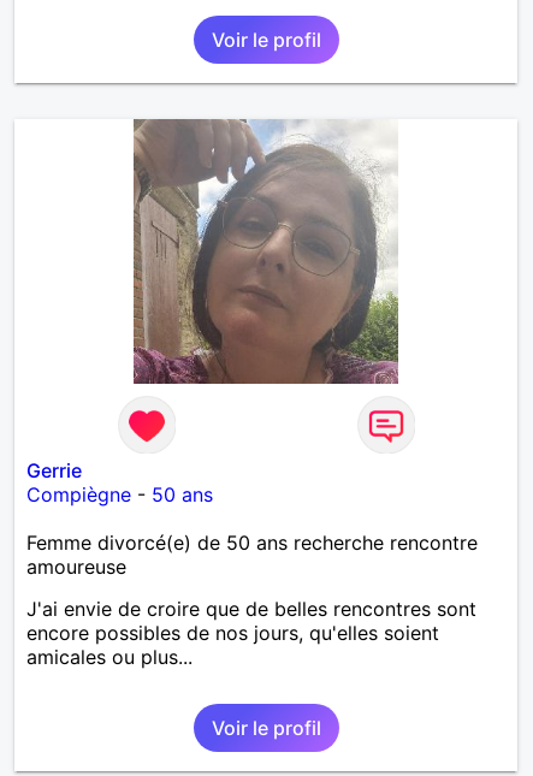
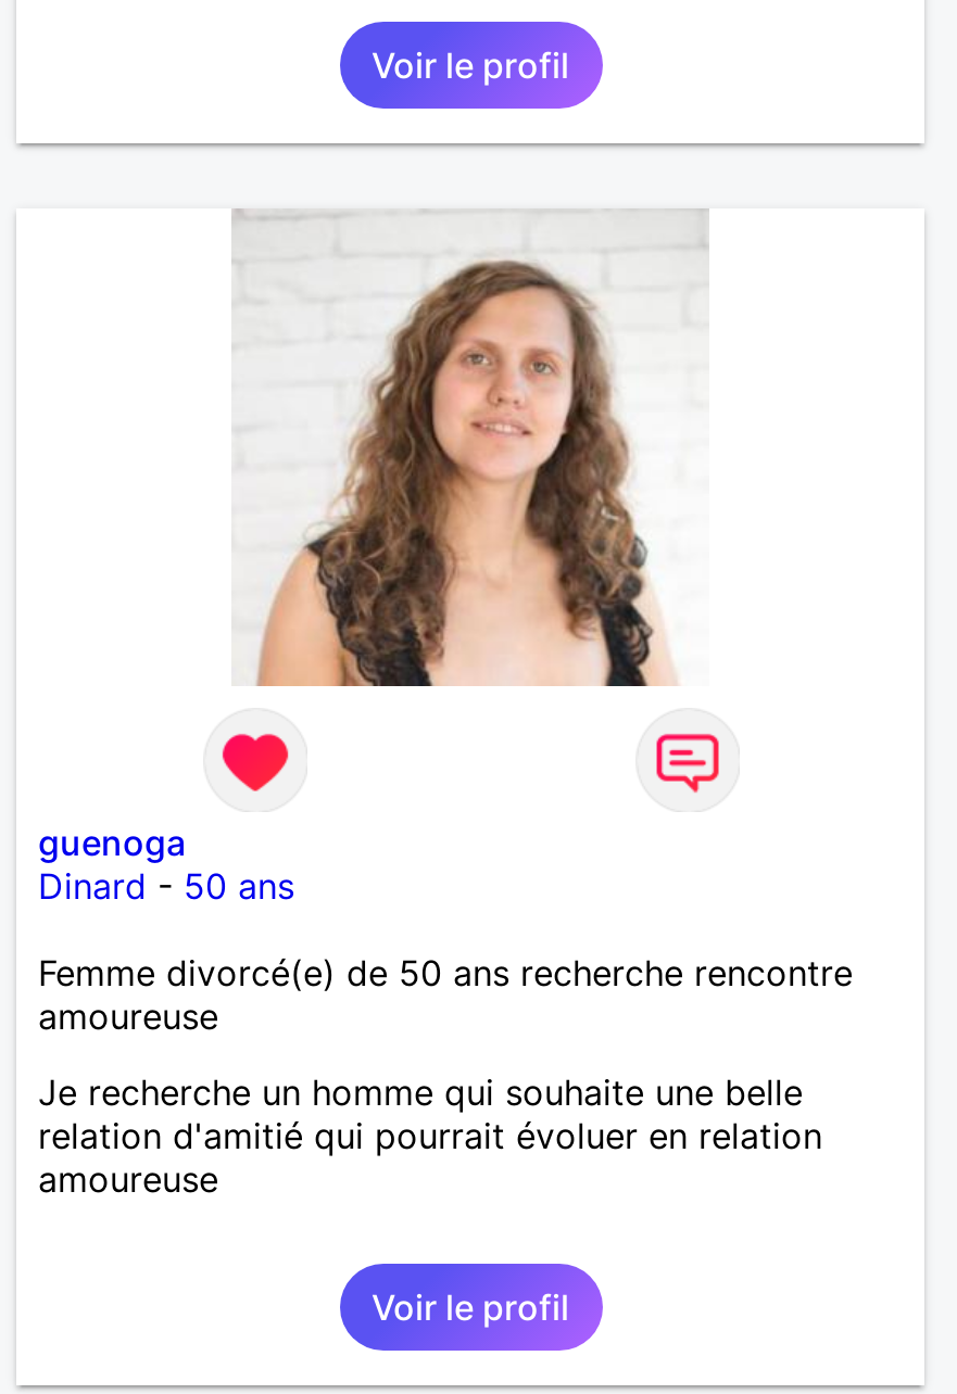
[132,118,399,385] [image] -> [231,208,709,688] [image]
[26,458,213,506] Gerrie | Compiègne- 50 ans -> [38,821,294,907] guenoga | Dinard- 50 ans
[26,597,476,669] J'ai envie de croire que de belles rencontres sont | encore possibles de nos jours, qu'elles soient | amicales ou plus... -> [38,1070,822,1201] Je recherche un homme qui souhaite une belle | relation d'amitié qui pourrait évoluer en relation | amoureuse

